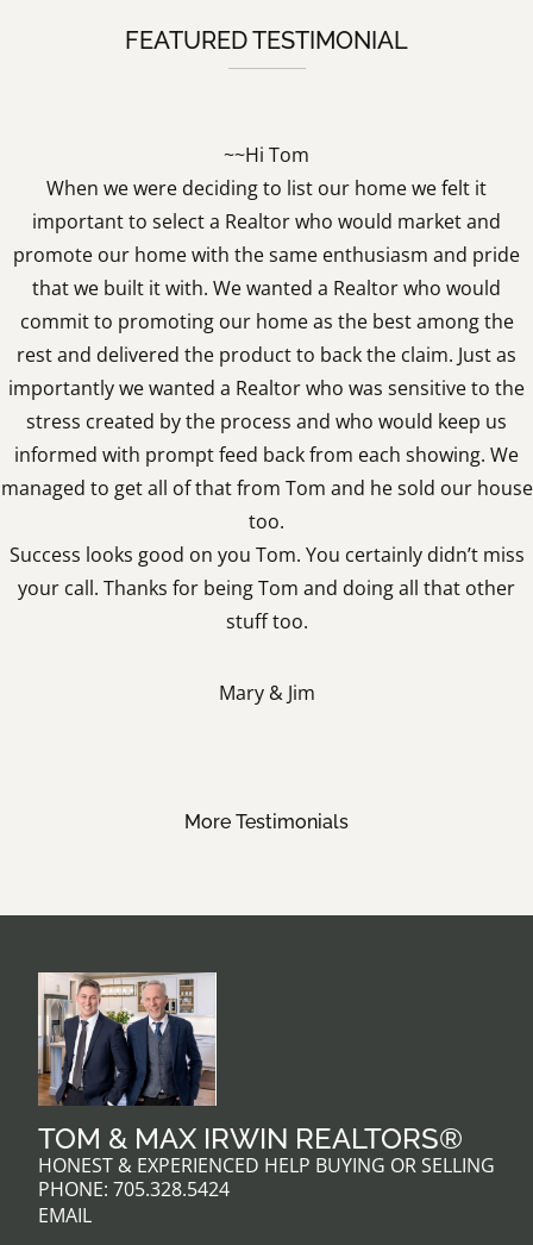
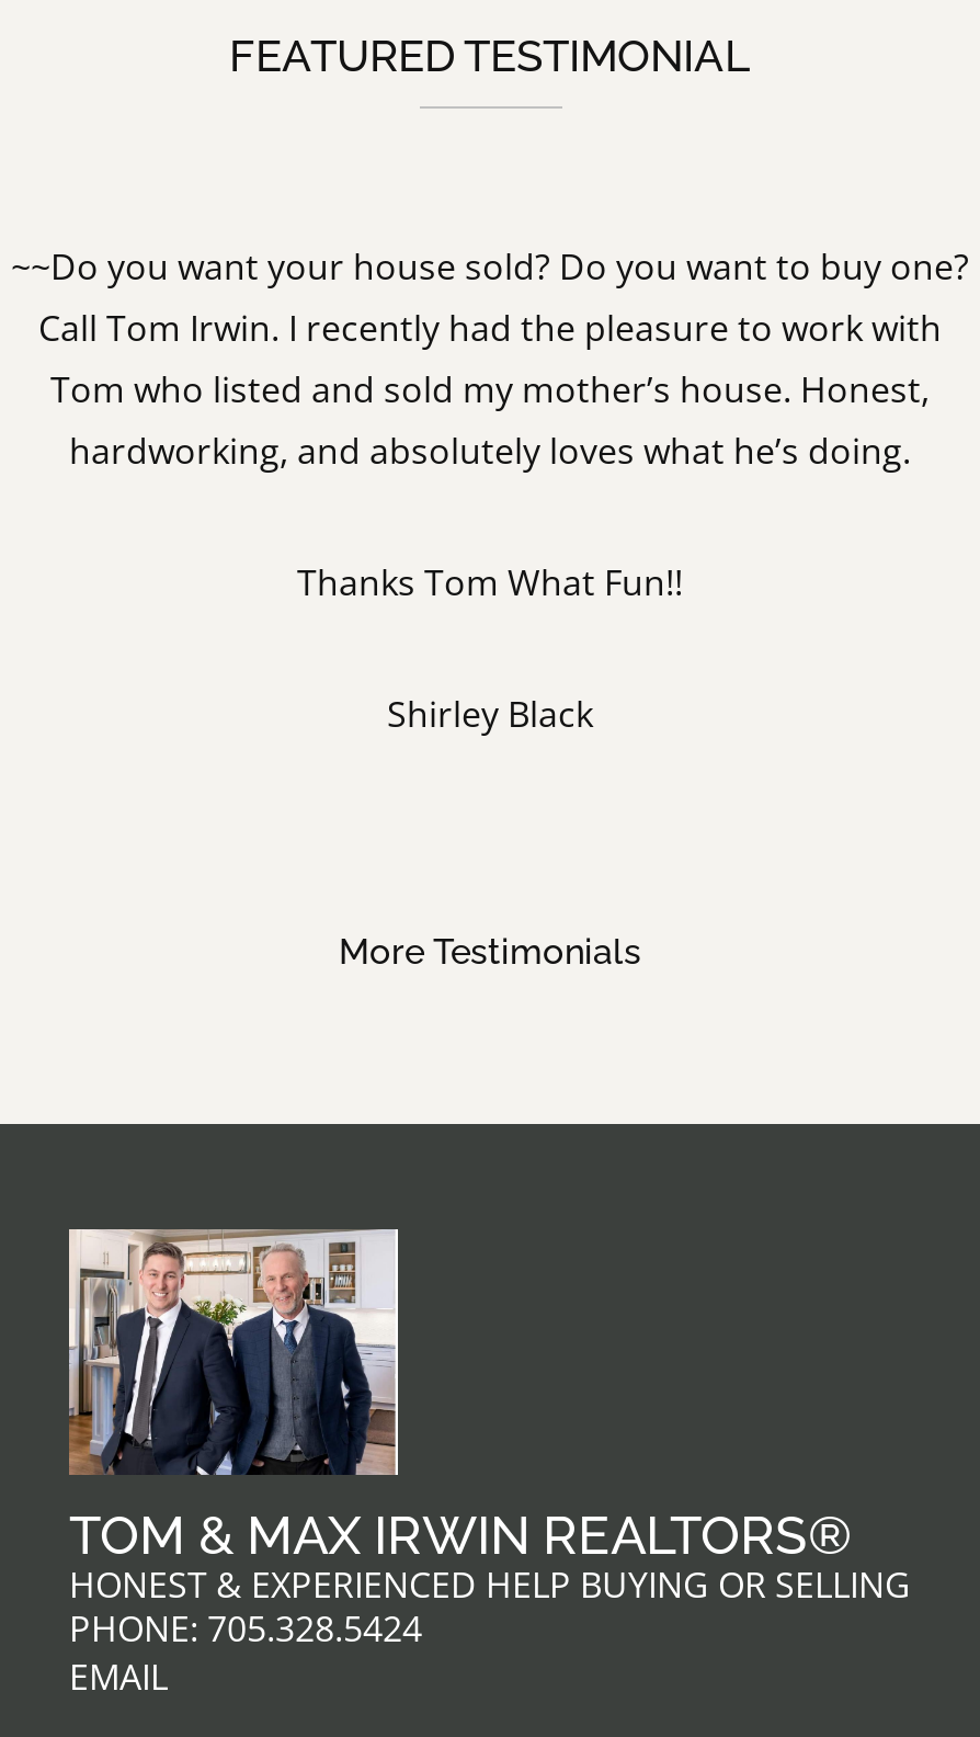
[1,141,532,705] ~~Hi Tom | When we were deciding to list our home we felt it | important to select a Realtor who would market and | promote our home with the same enthusiasm and pride | that we built it with. We wanted a Realtor who would | commit to promoting our home as the best among the | rest and delivered the product to back the claim. Just as | importantly we wanted a Realtor who was sensitive to the | stress created by the process and who would keep us | informed with prompt feed back from each showing. We | managed to get all of that from Tom and he sold our house | too. | Success looks good on you Tom. You certainly didn’t miss | your call. Thanks for being Tom and doing all that other | stuff too. | Mary & Jim -> [11,241,969,737] ~~Do you want your house sold? Do you want to buy one? | Call Tom Irwin. I recently had the pleasure to work with | Tom who listed and sold my mother’s house. Honest, | hardworking, and absolutely loves what he’s doing. | Thanks Tom What Fun!! | Shirley Black

